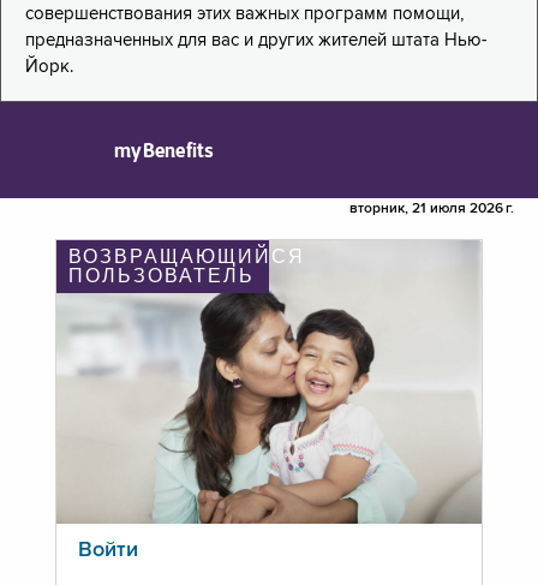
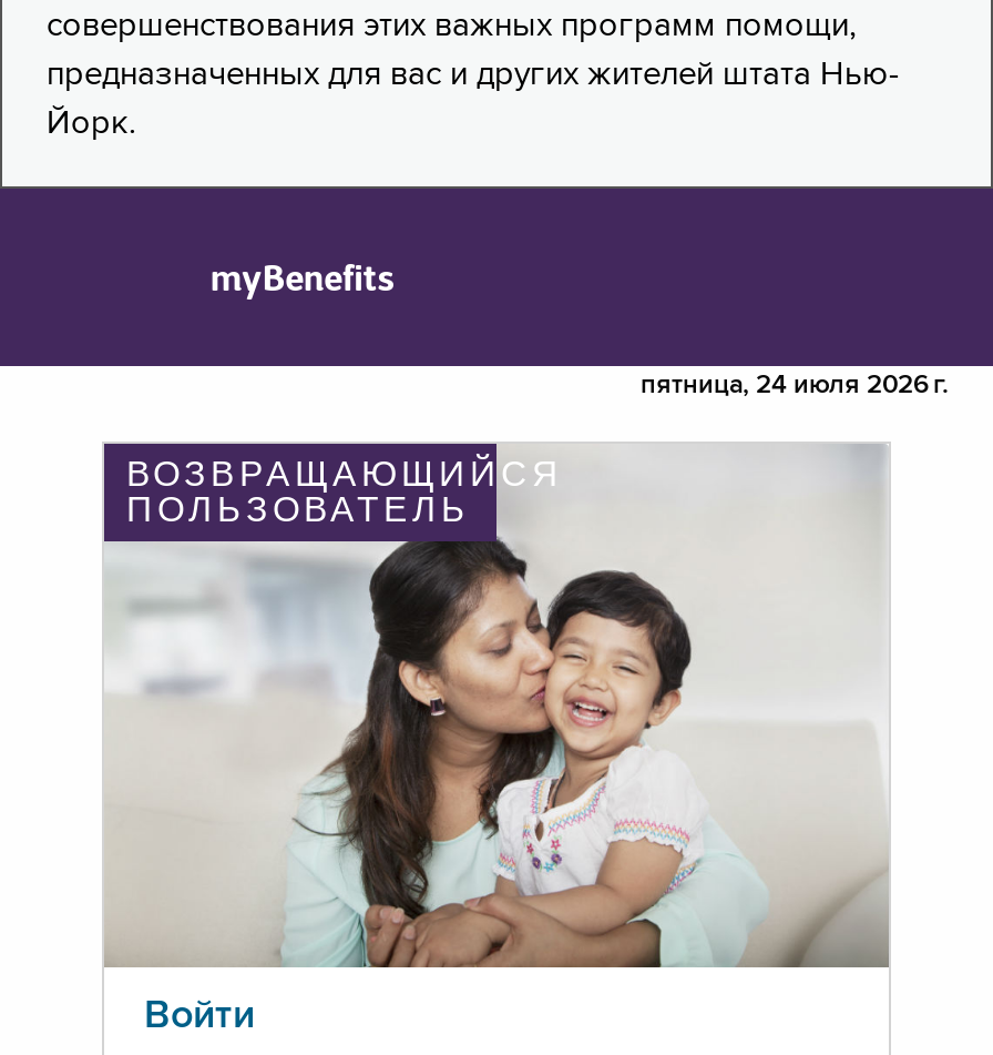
[349,202,514,216] вторник, 21 июля 2026 г. -> [641,373,949,400] пятница, 24 июля 2026 г.

